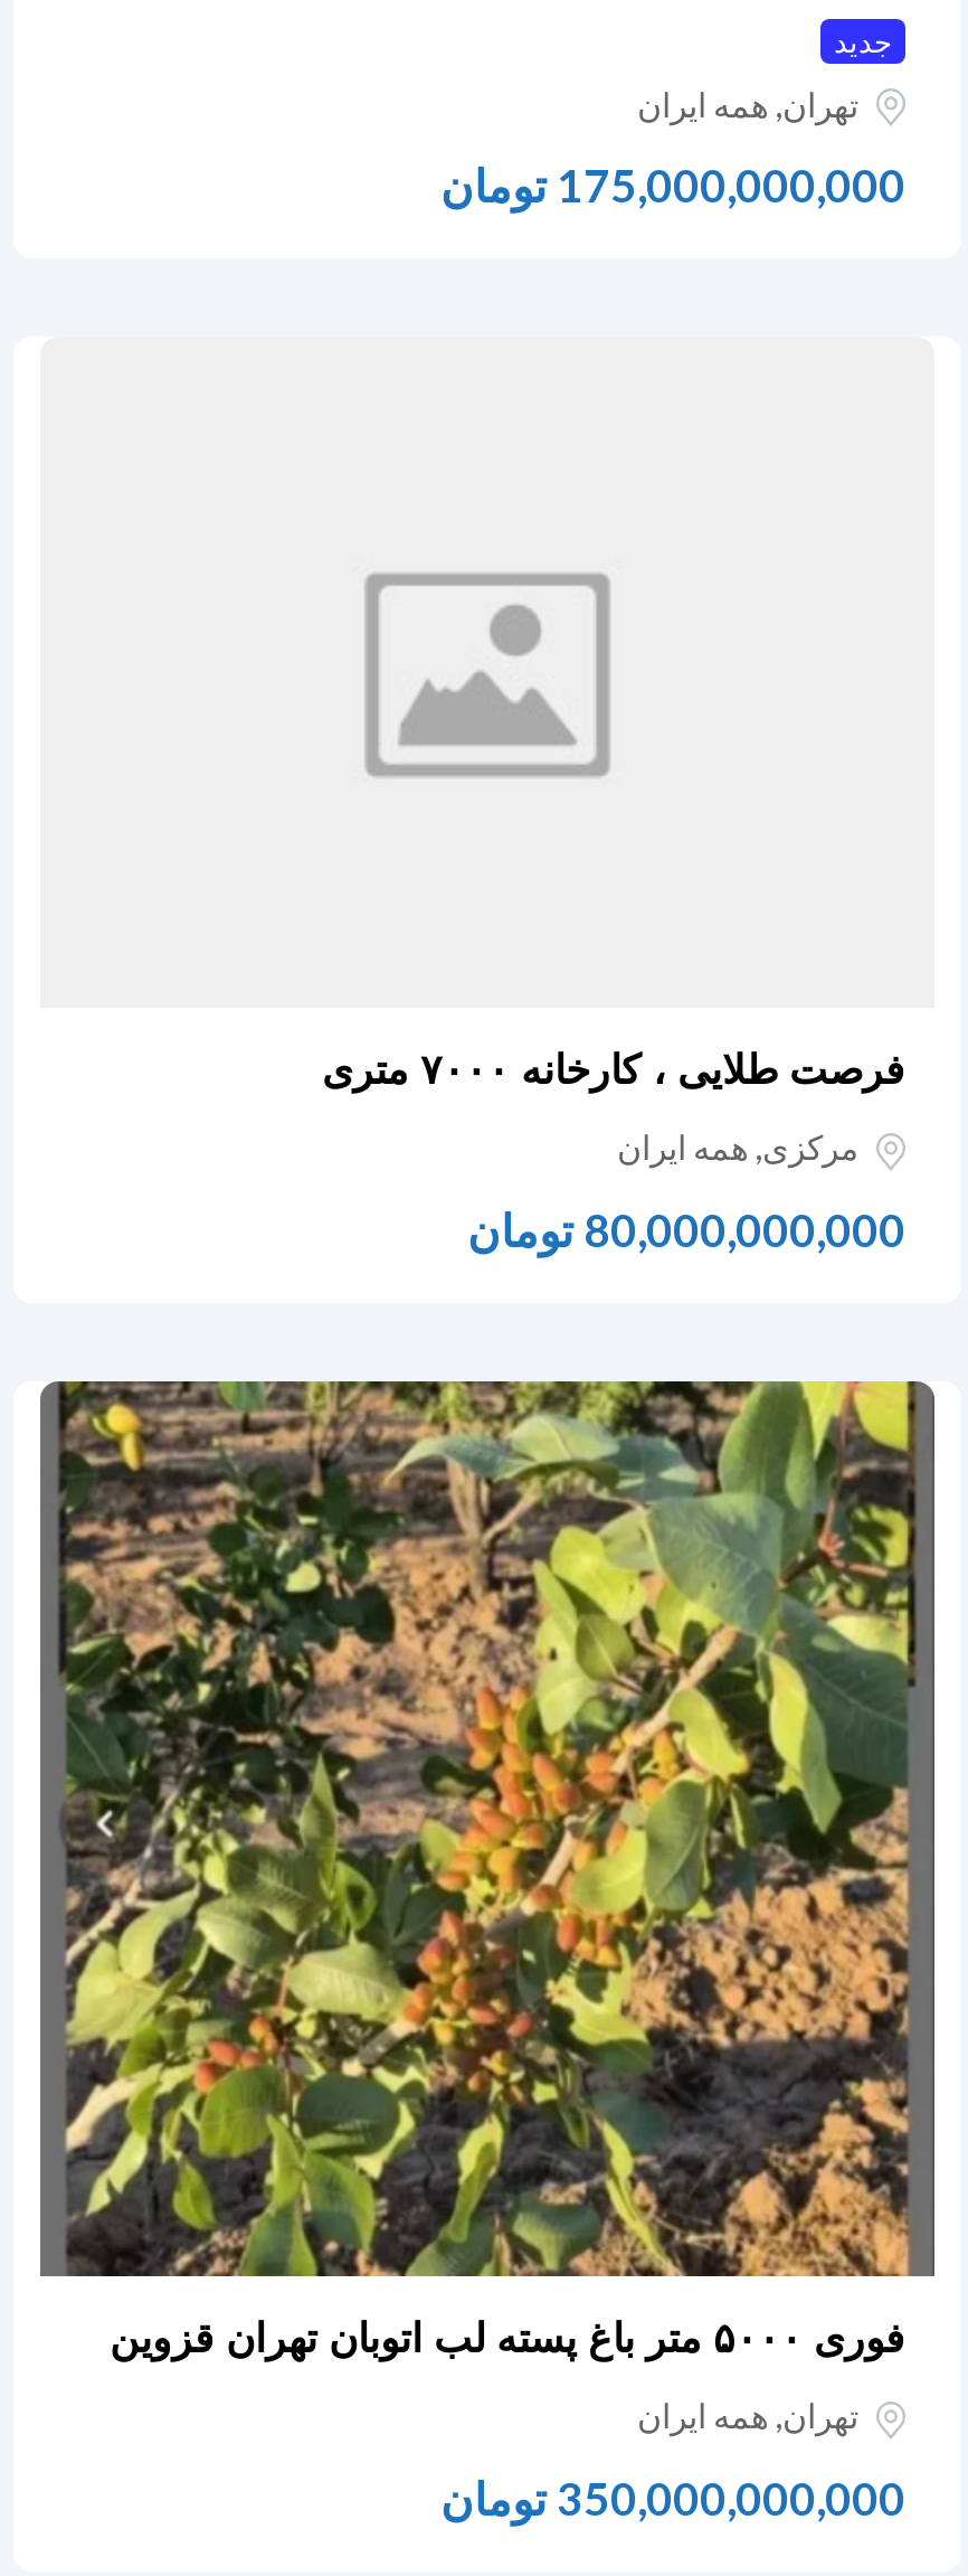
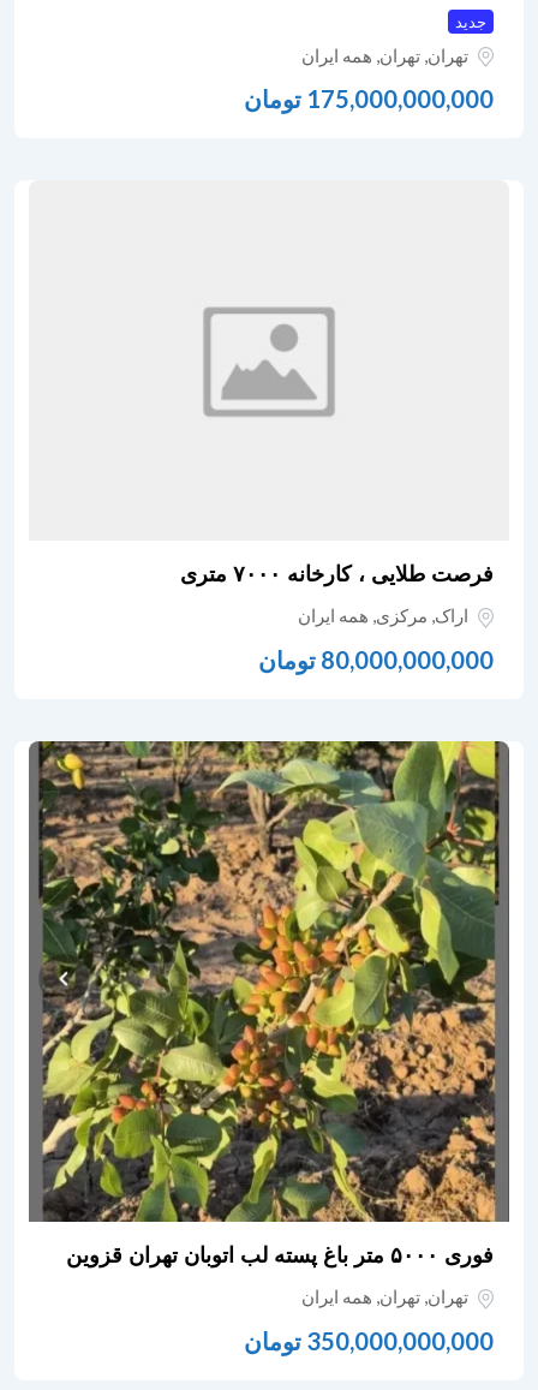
[637,83,858,123] تهران, همه ایران -> [301,44,468,65] تهران, تهران, همه ایران
[617,1127,858,1167] مرکزی, همه ایران -> [298,605,468,626] اراک, مرکزی, همه ایران
[637,2395,858,2435] تهران, همه ایران -> [301,1285,468,1307] تهران, تهران, همه ایران

